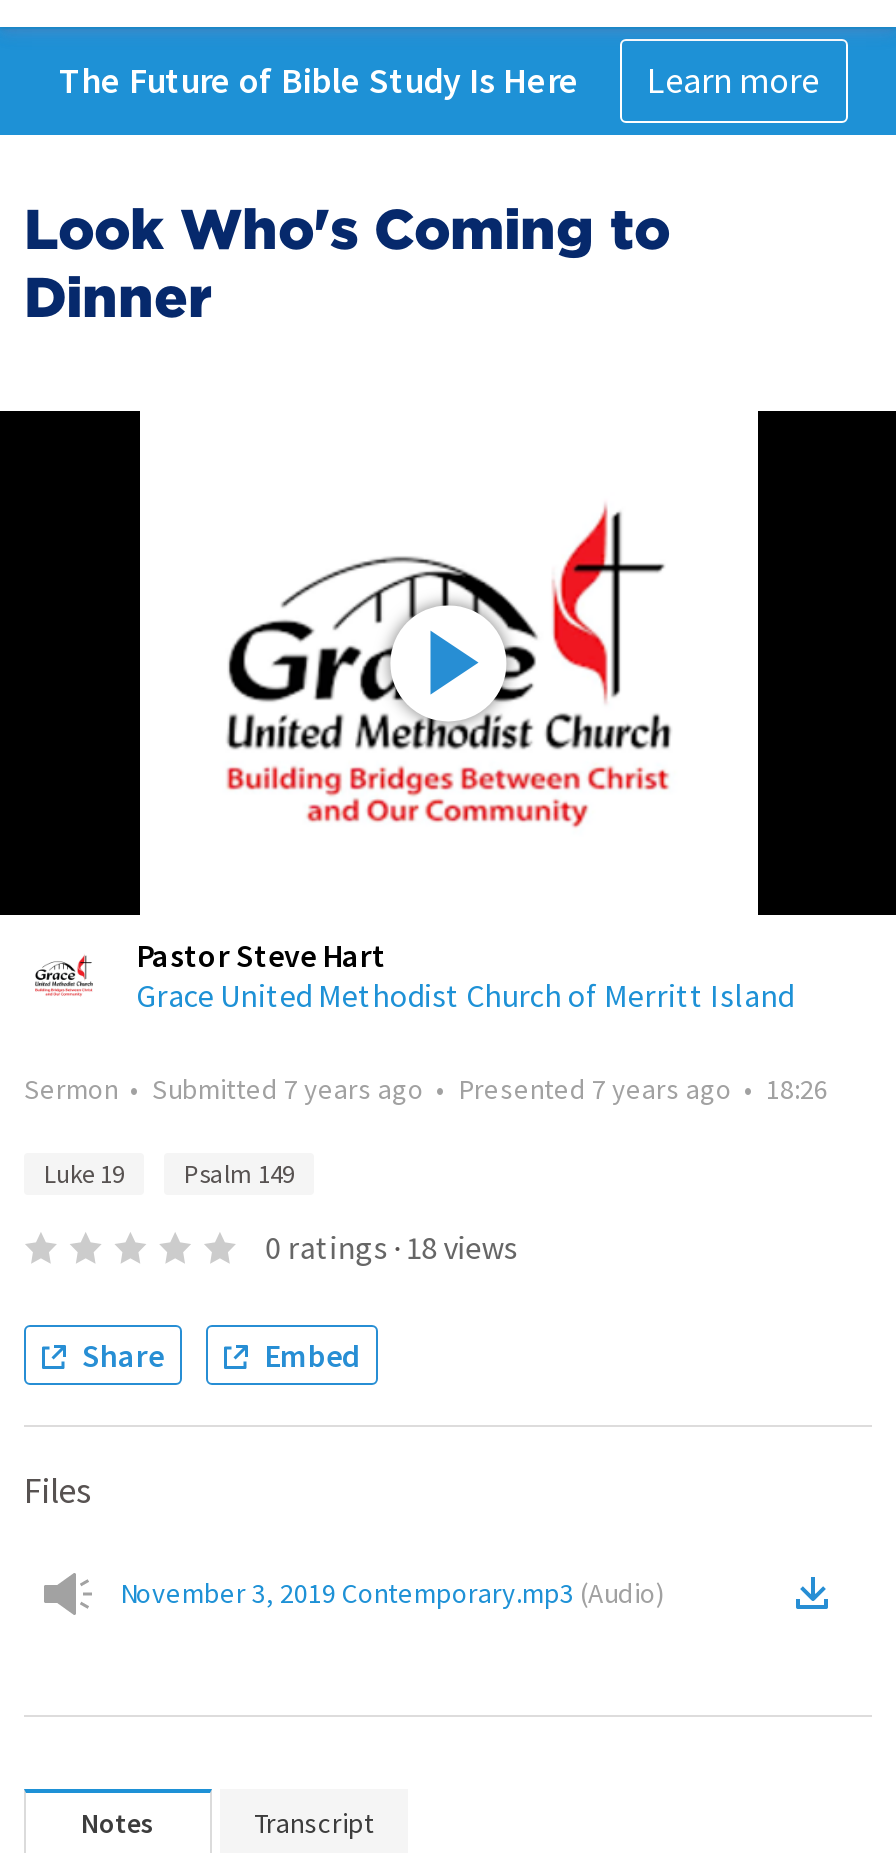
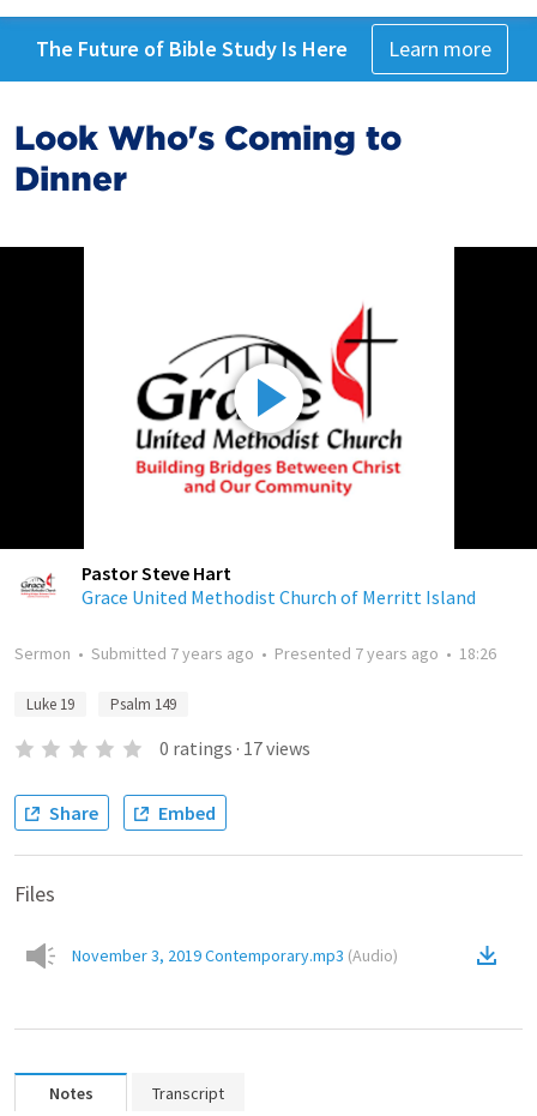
[265,1227,517,1267] 0 ratings · 18 views -> [159,736,310,760] 0 ratings · 17 views

